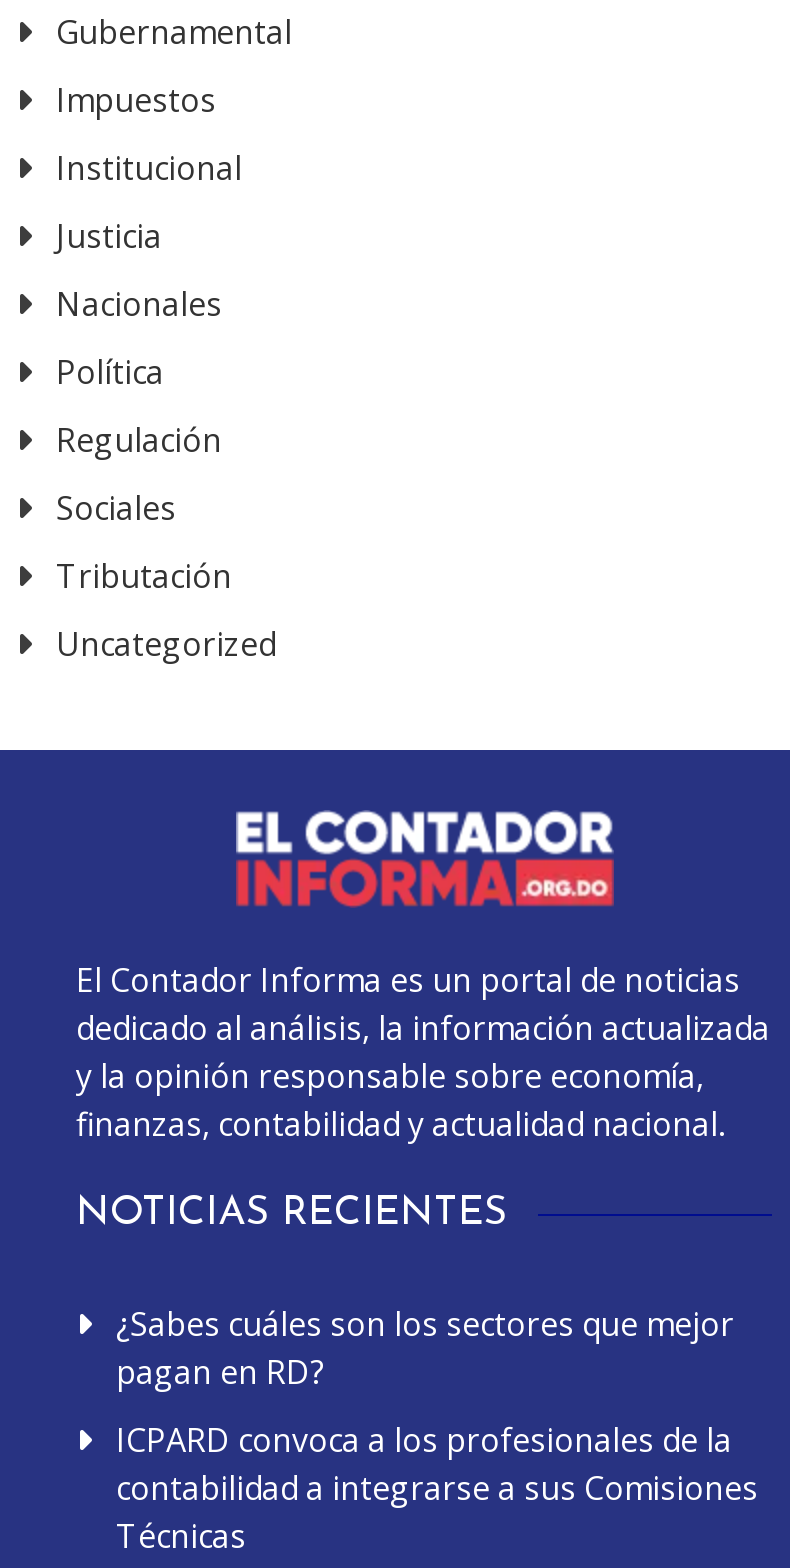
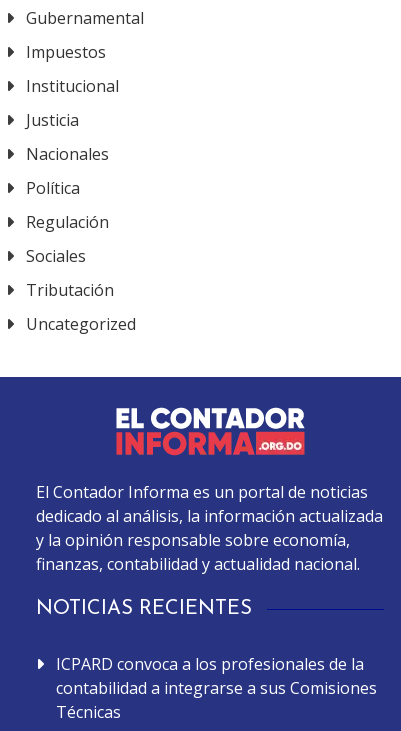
[116,1303,734,1395] ¿Sabes cuáles son los sectores que mejor | pagan en RD? -> none

